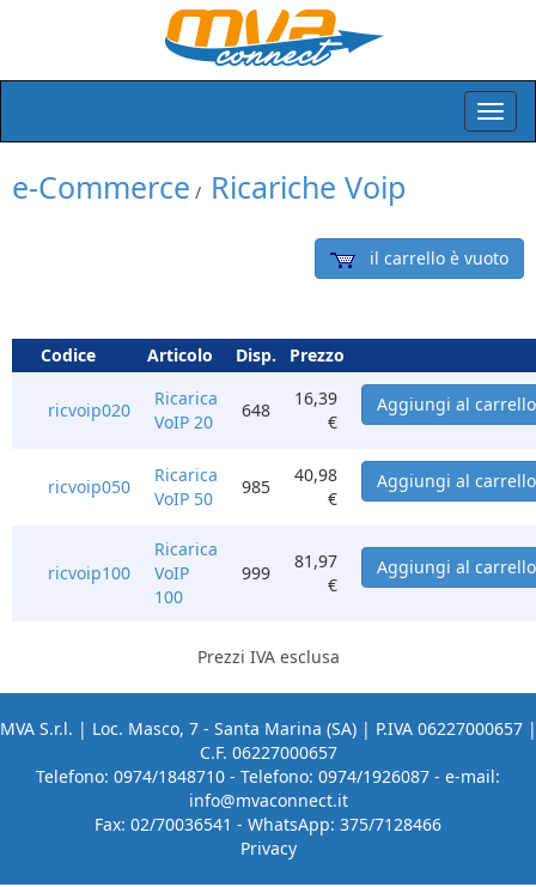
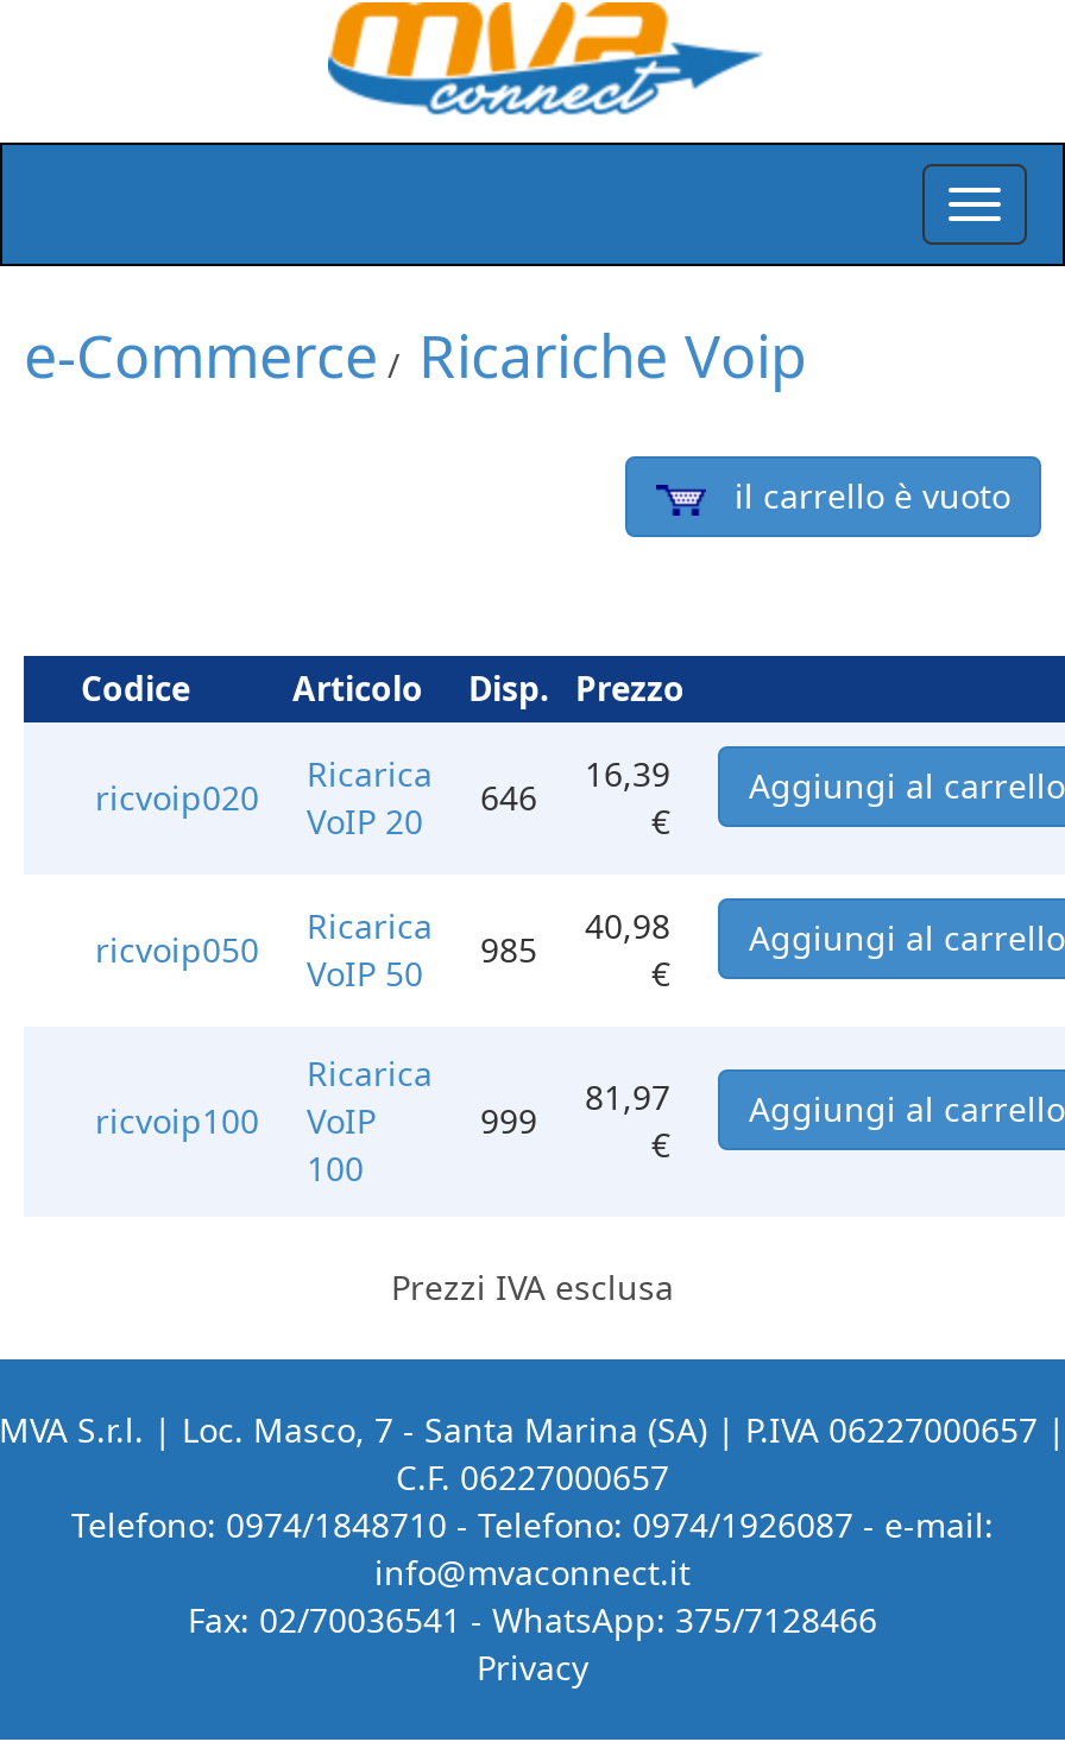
[242,399,270,421] 648 -> [480,775,537,820] 646

